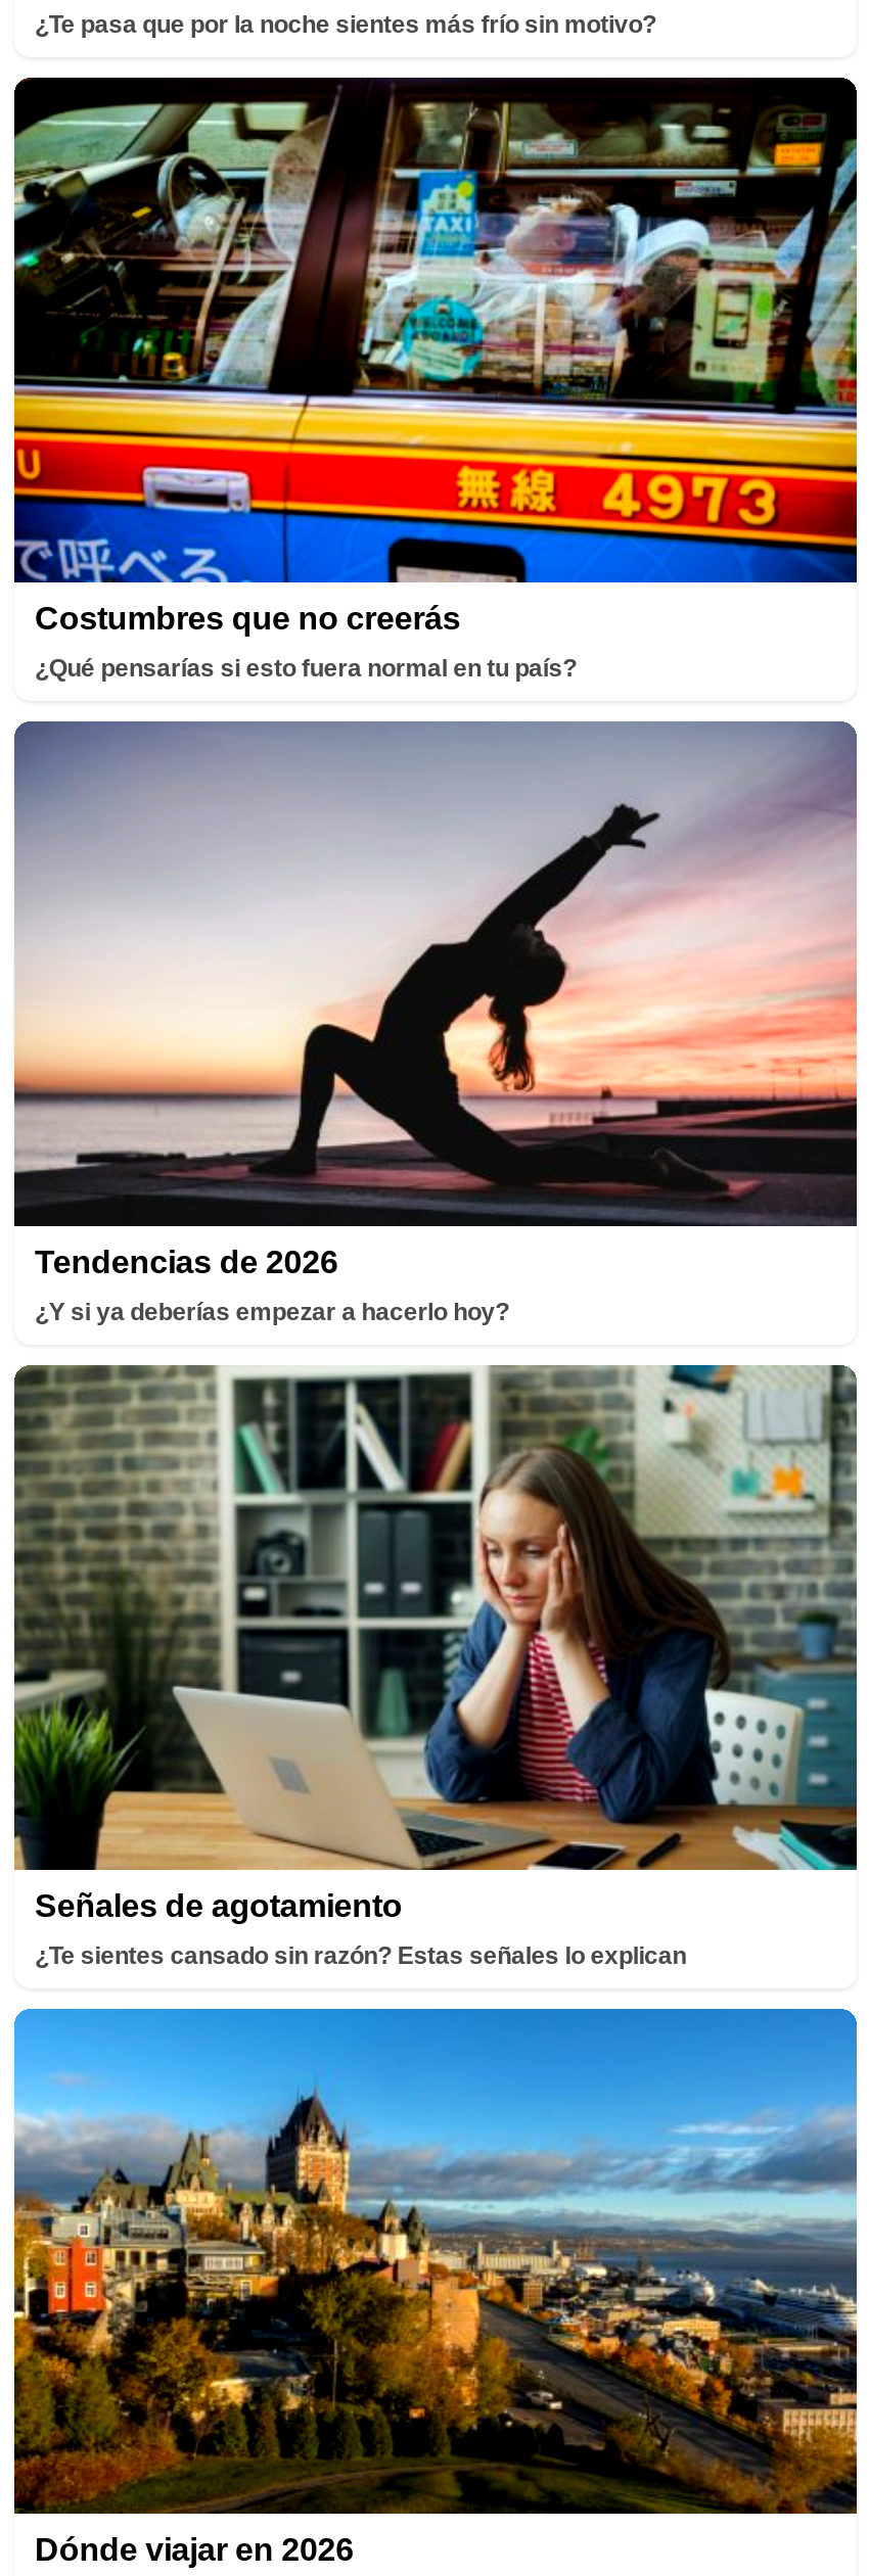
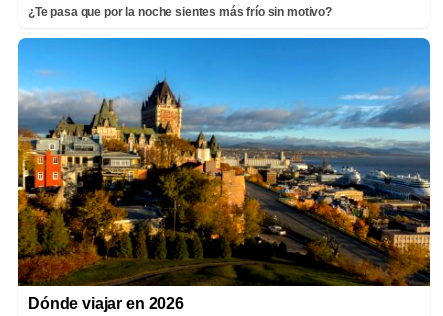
[12,76,859,682] [image] | Costumbres que no creerás | ¿Qué pensarías si esto fuera normal en tu país? -> none
[12,719,859,1326] [image] | Tendencias de 2026 | ¿Y si ya deberías empezar a hacerlo hoy? -> none
[12,1363,859,1970] [image] | Señales de agotamiento | ¿Te sientes cansado sin razón? Estas señales lo explican -> none

